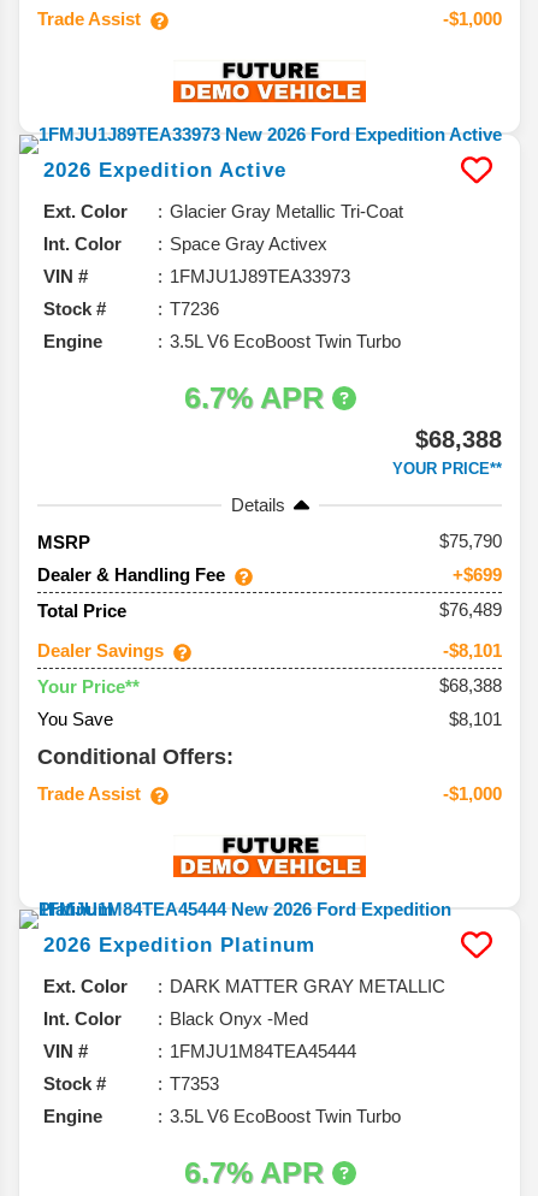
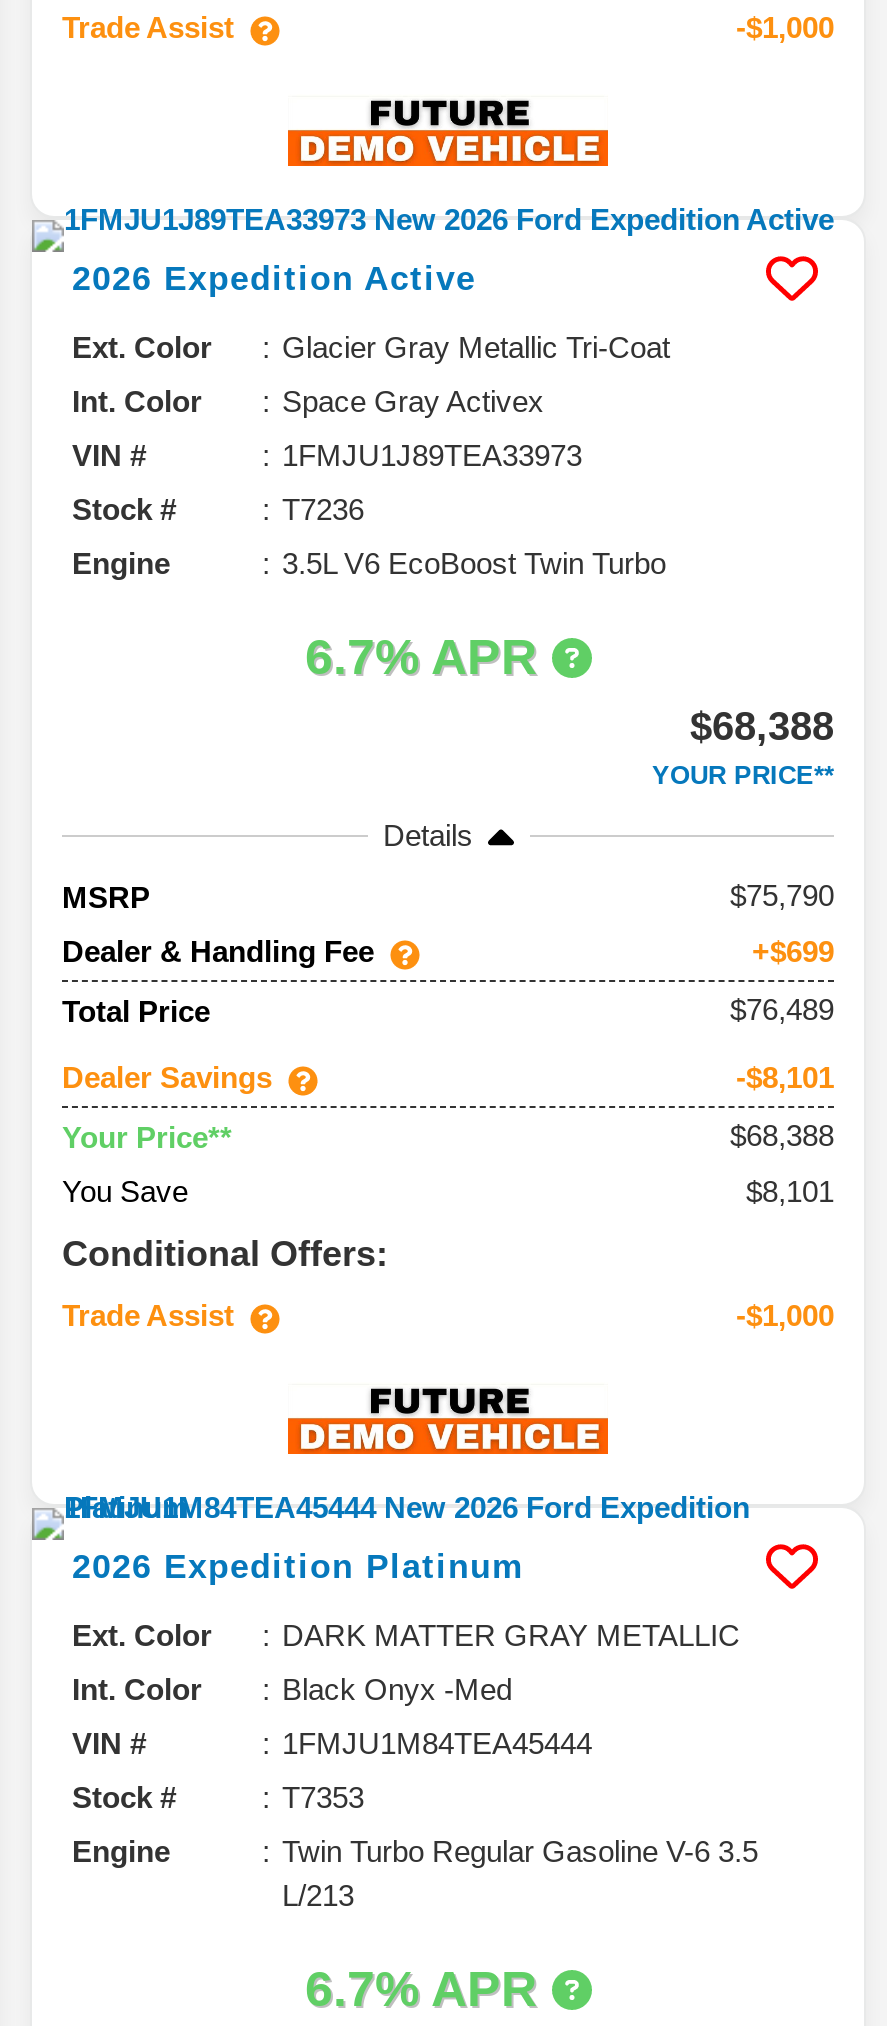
[170,1106,401,1127] 3.5L V6 EcoBoost Twin Turbo -> [282,1835,758,1913] Twin Turbo Regular Gasoline V-6 3.5 | L/213

